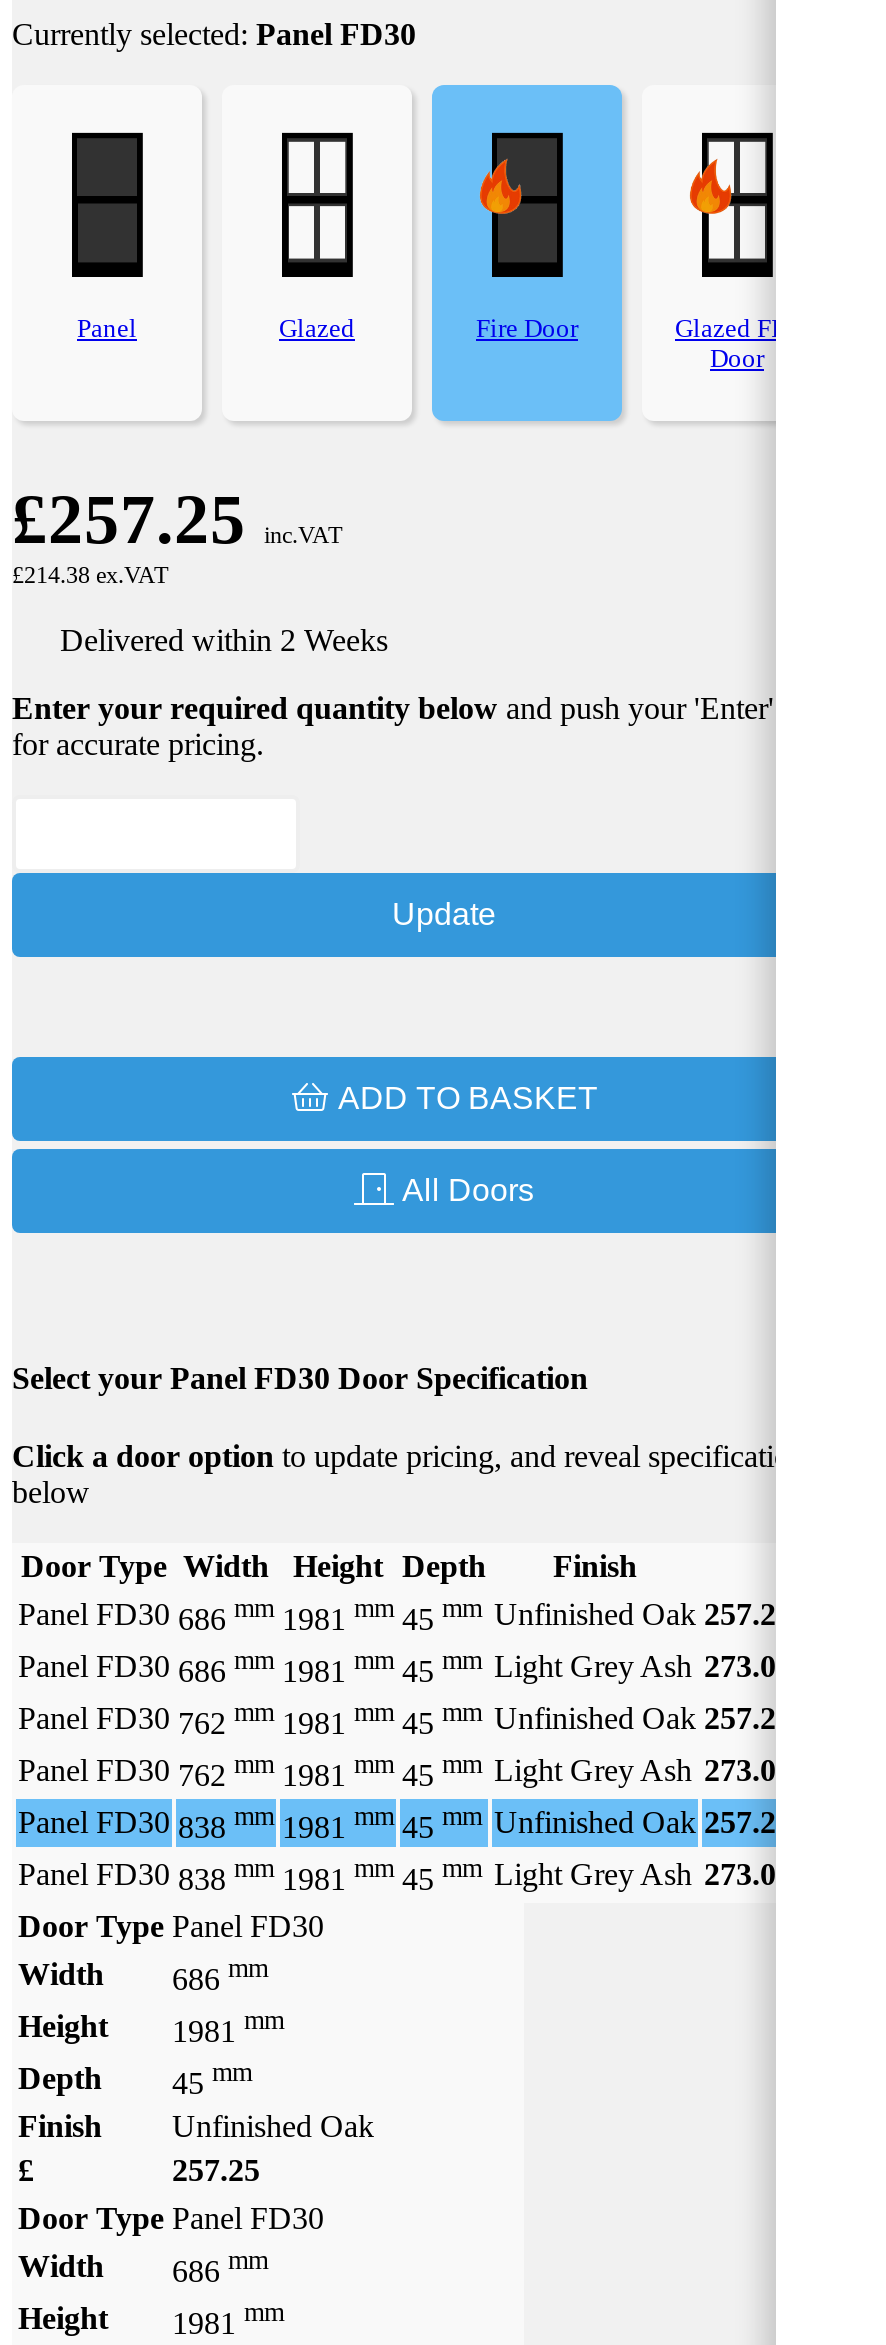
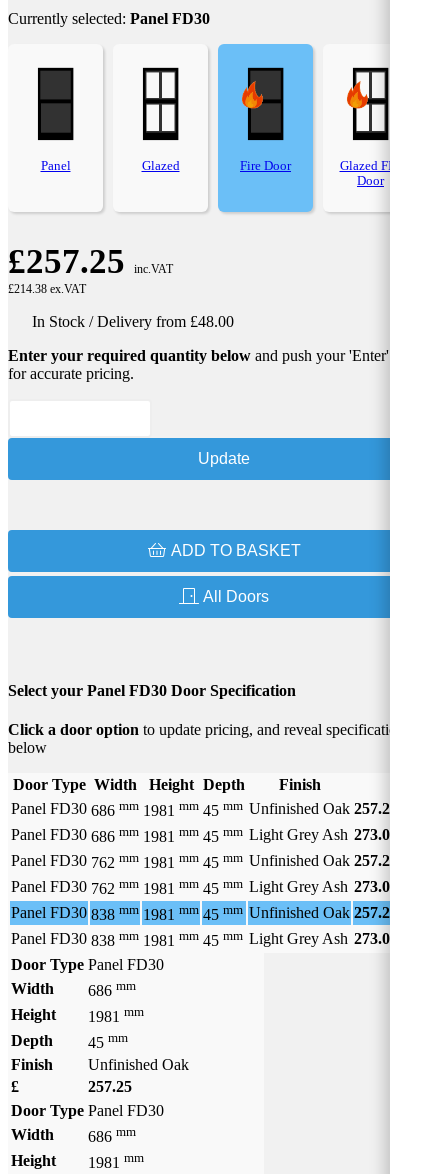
[52,622,388,656] Delivered within 2 Weeks -> [28,313,234,330] In Stock / Delivery from £48.00

